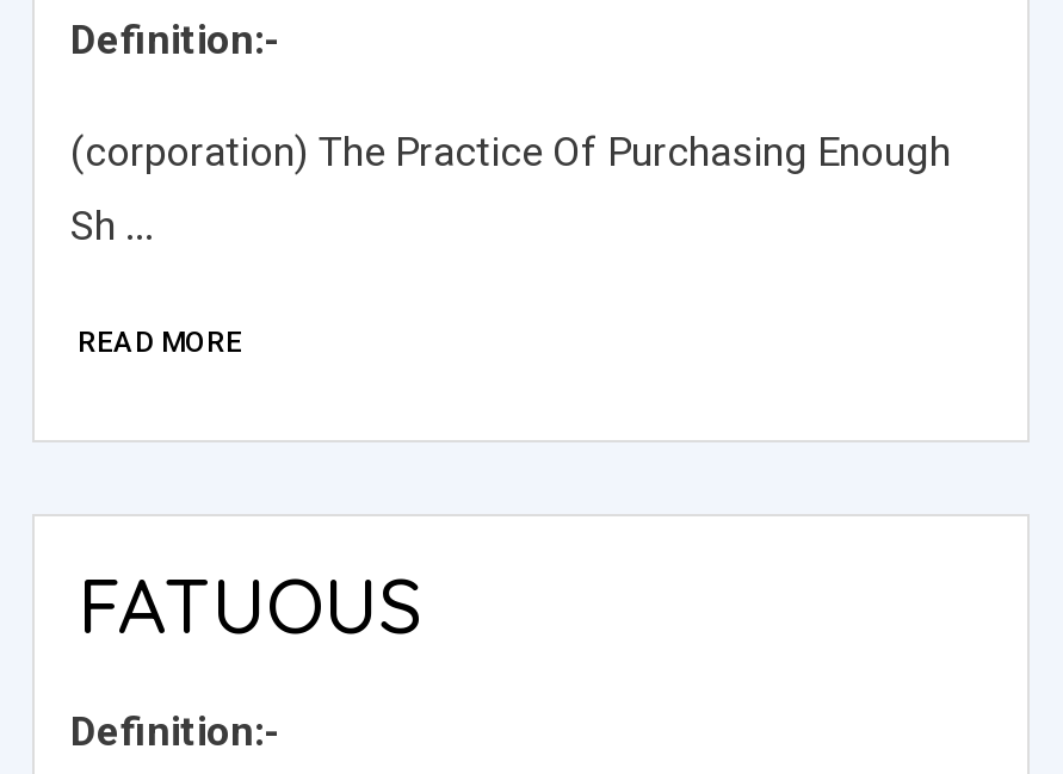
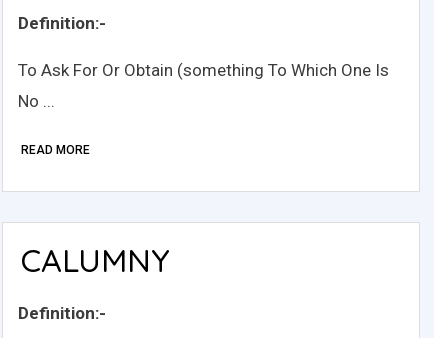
[70,128,951,175] (corporation) The Practice Of Purchasing Enough -> [18,60,389,80] To Ask For Or Obtain (something To Which One Is
[70,202,154,249] Sh ... -> [18,91,55,111] No ...
[78,557,421,652] FATUOUS -> [21,240,170,280] CALUMNY

